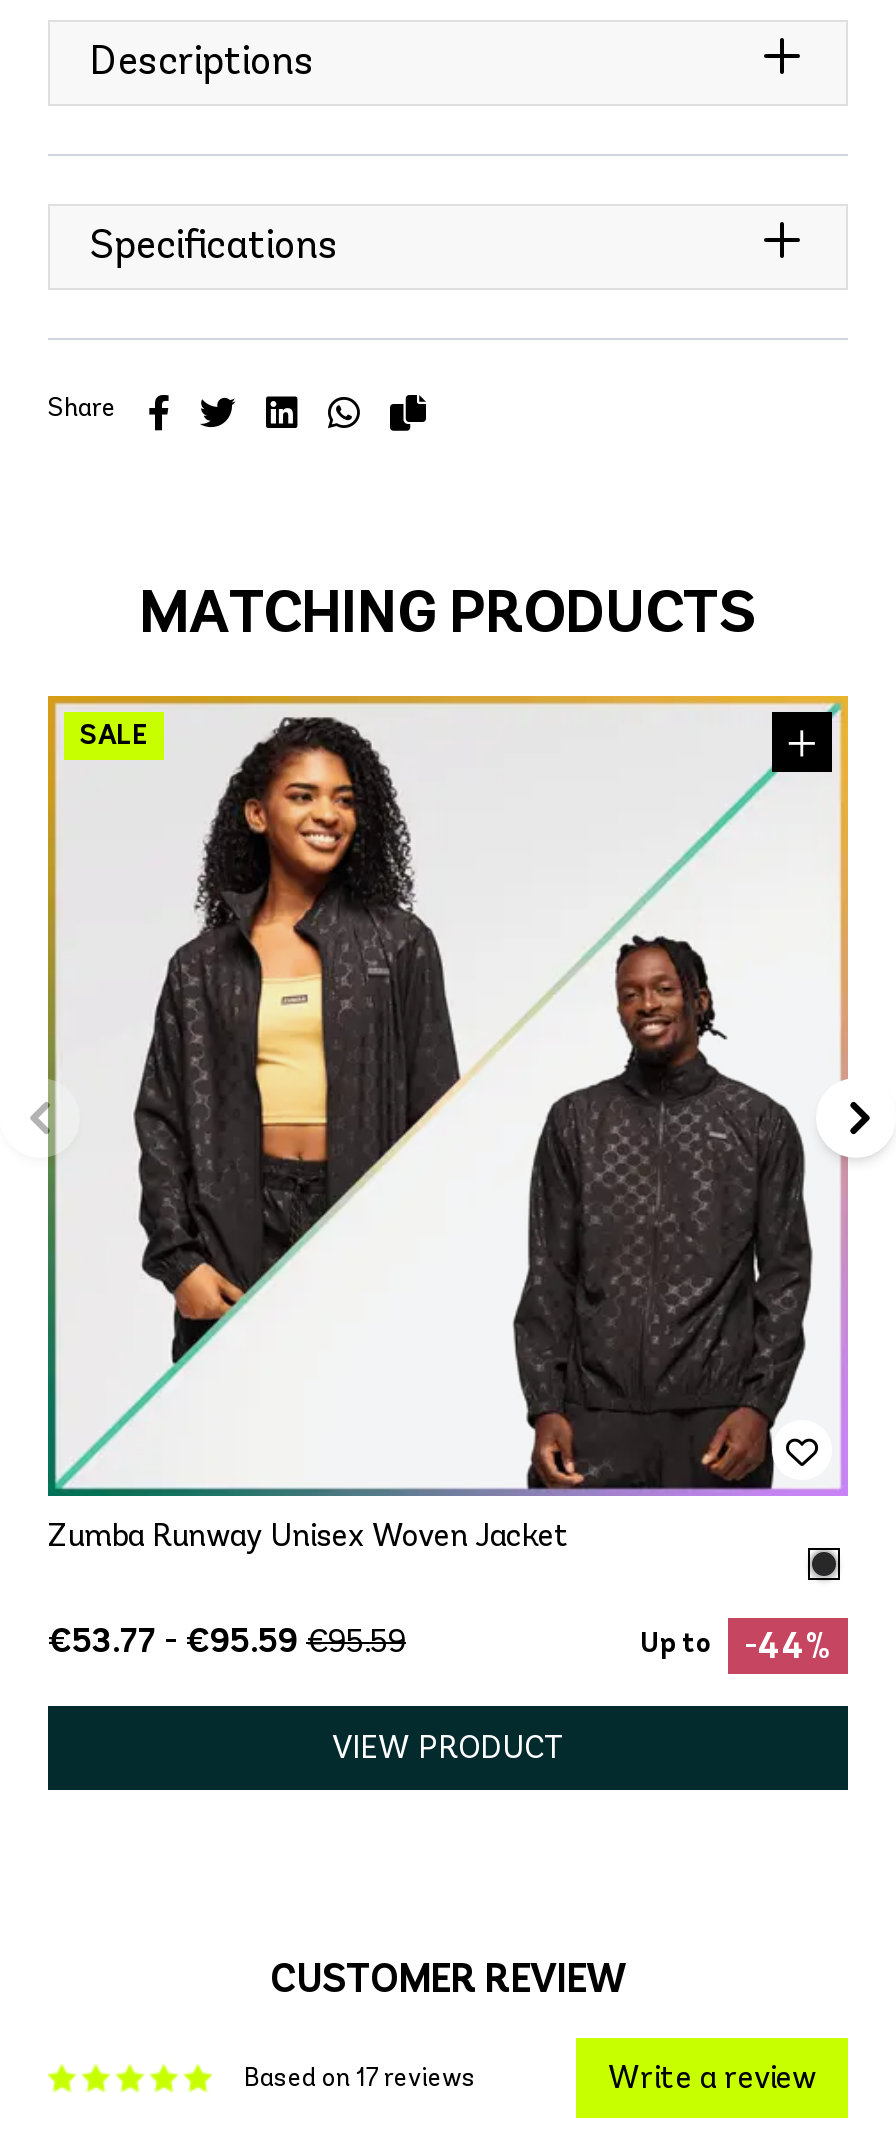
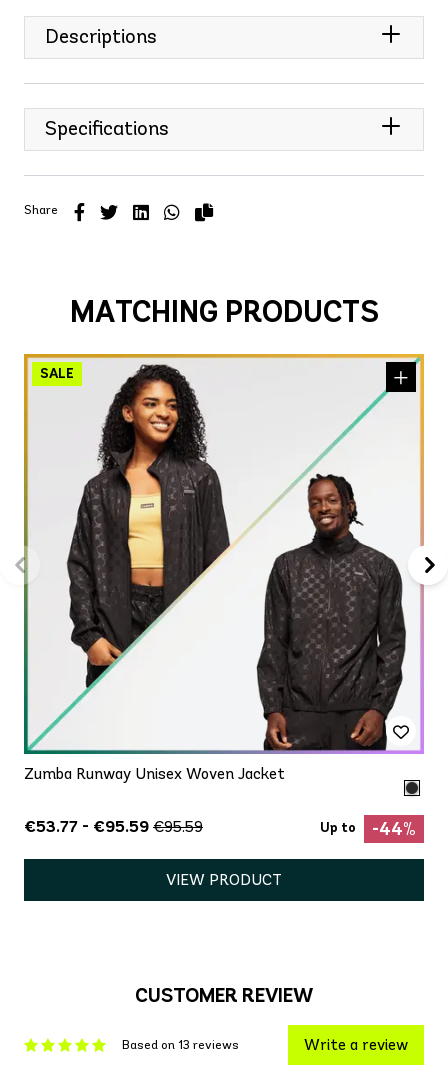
[244,2062,476,2092] Based on 17 reviews -> [122,1037,239,1052] Based on 13 reviews

